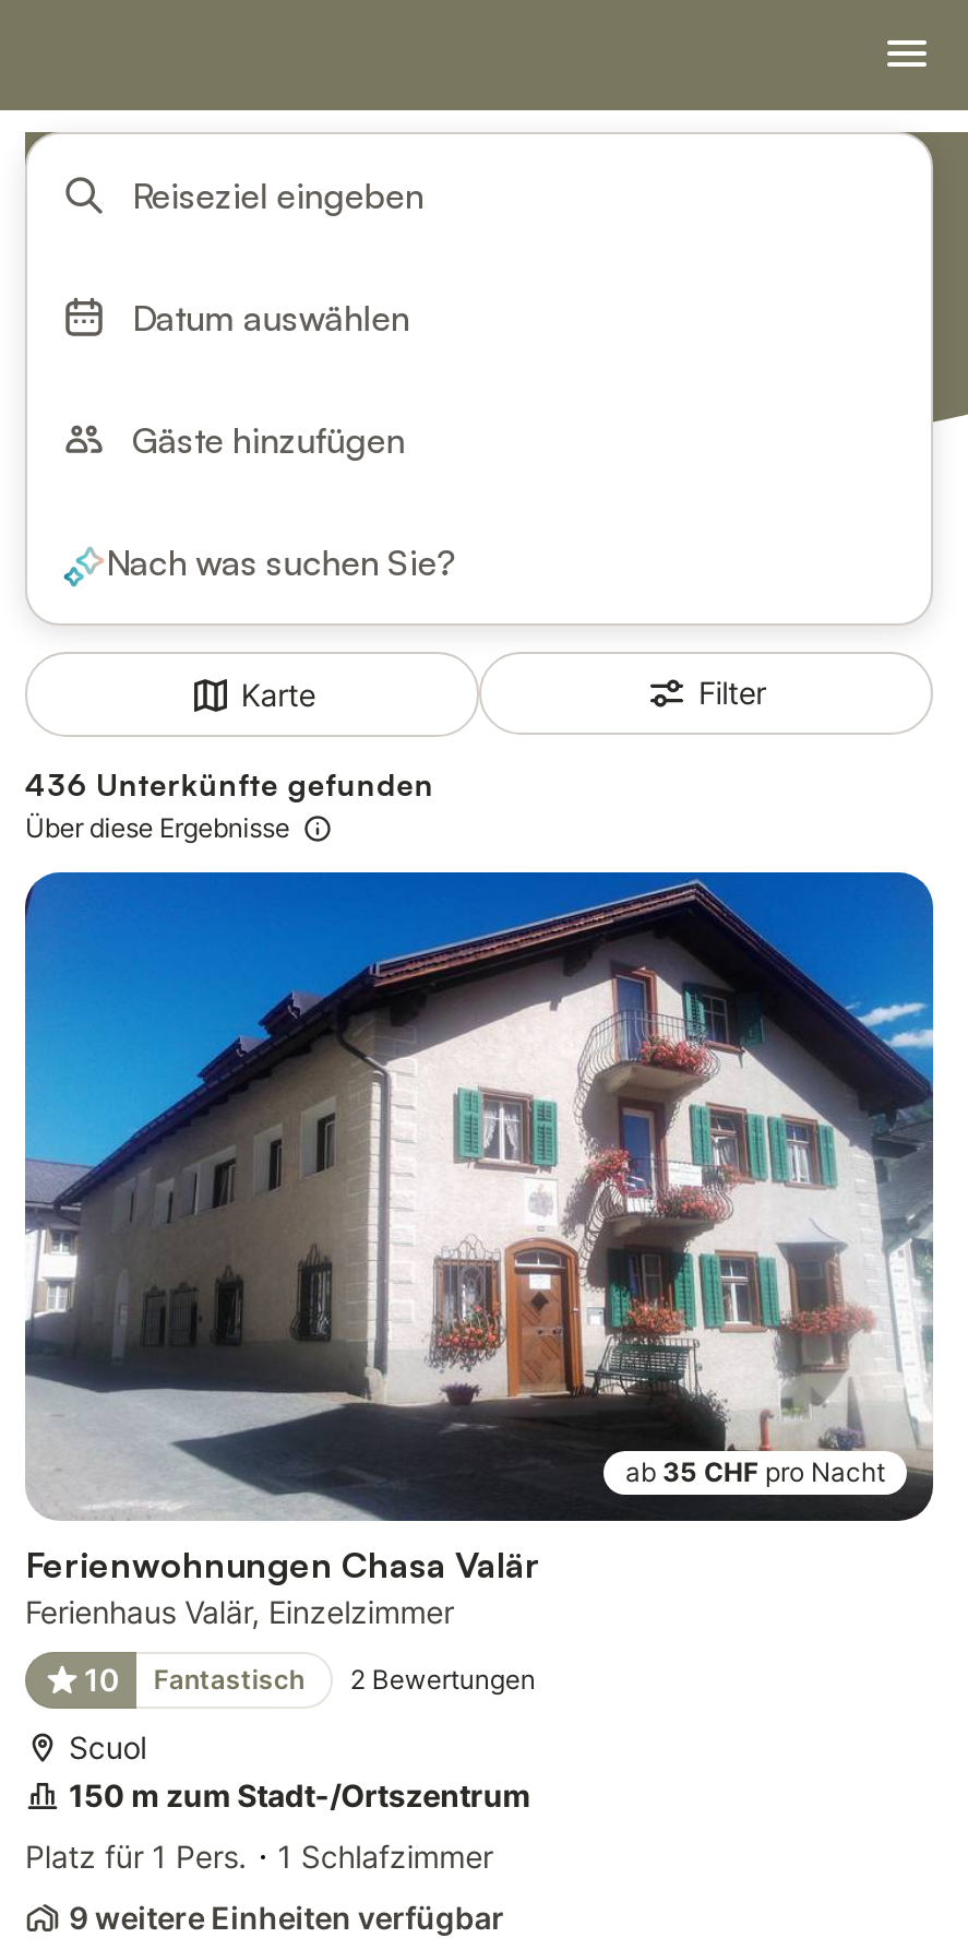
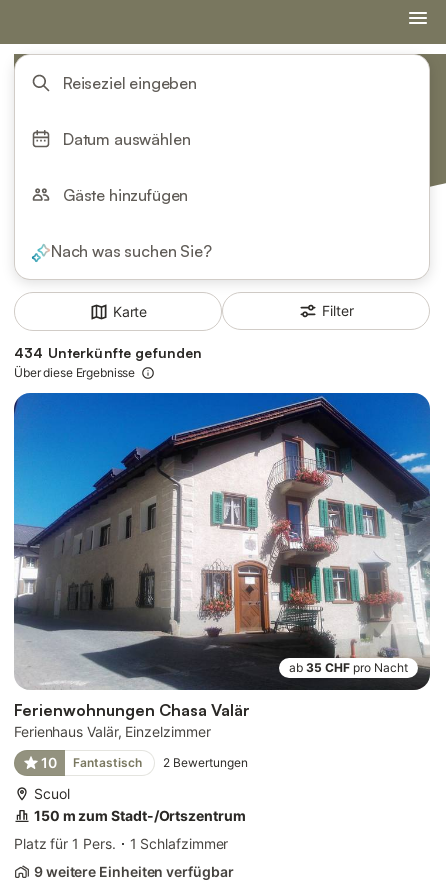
[25,766,434,803] 436 Unterkünfte gefunden -> [14,344,202,361] 434 Unterkünfte gefunden

